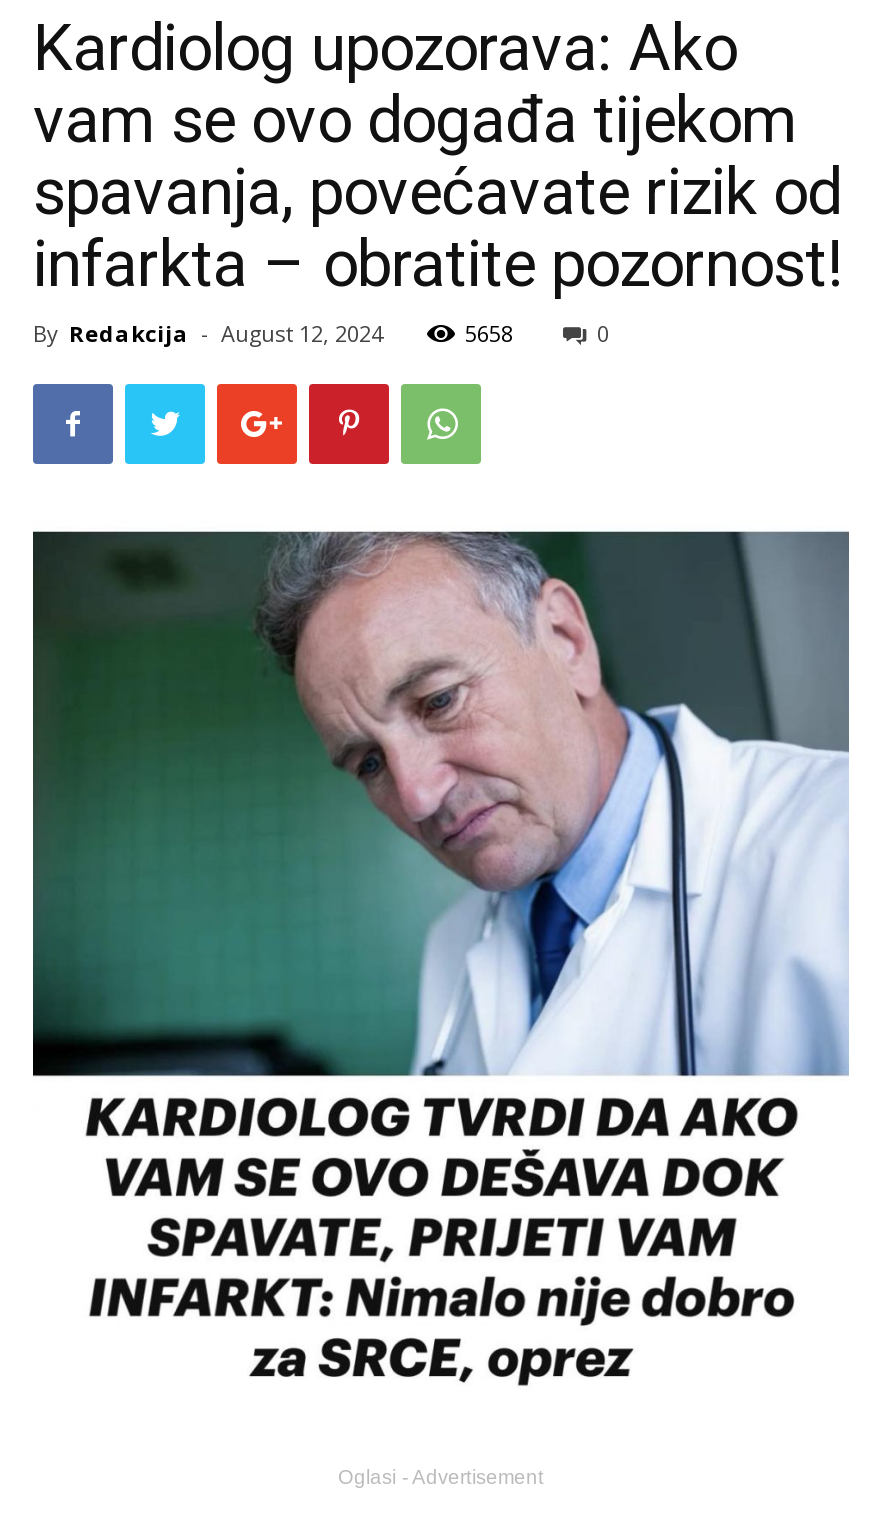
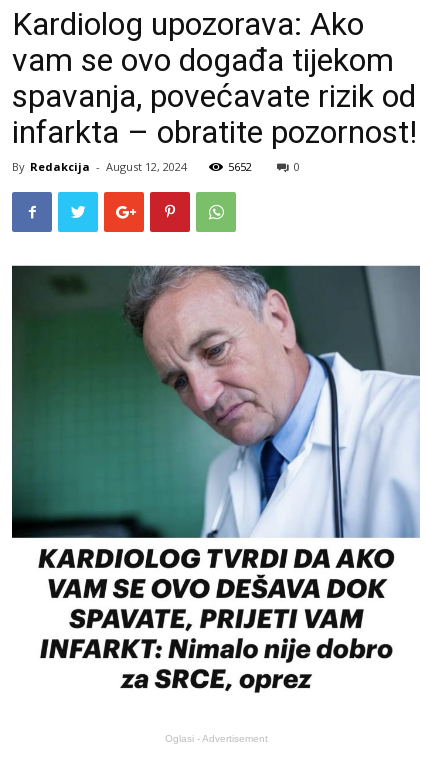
[465,318,513,348] 5658 -> [228,159,252,174] 5652

